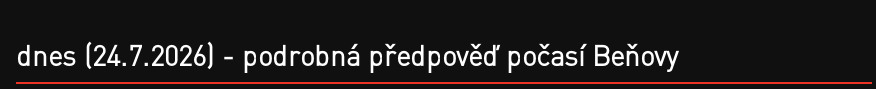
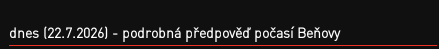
[16,36,678,72] dnes (24.7.2026) podrobná předpověď počasí Beňovy -> [9,22,340,40] dnes (22.7.2026) podrobná předpověď počasí Beňovy

